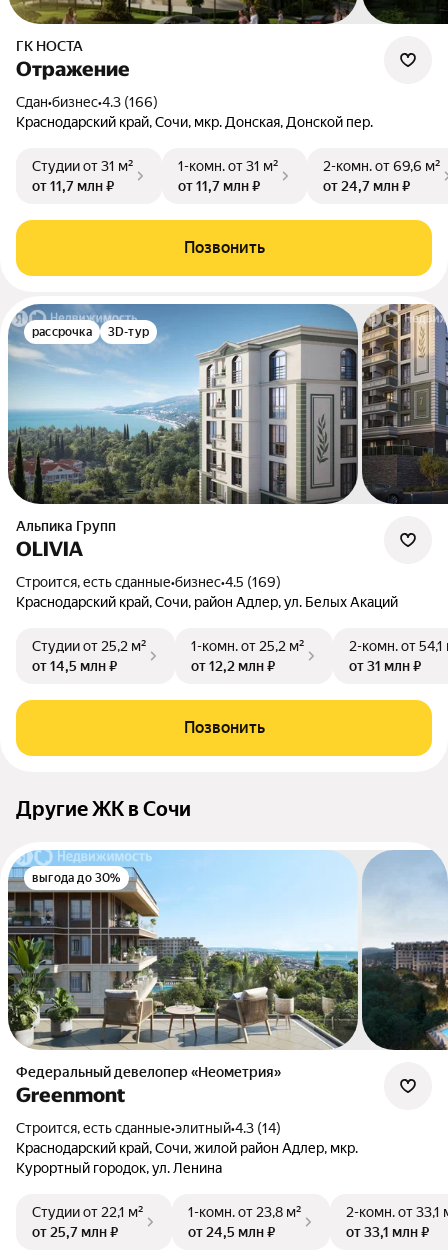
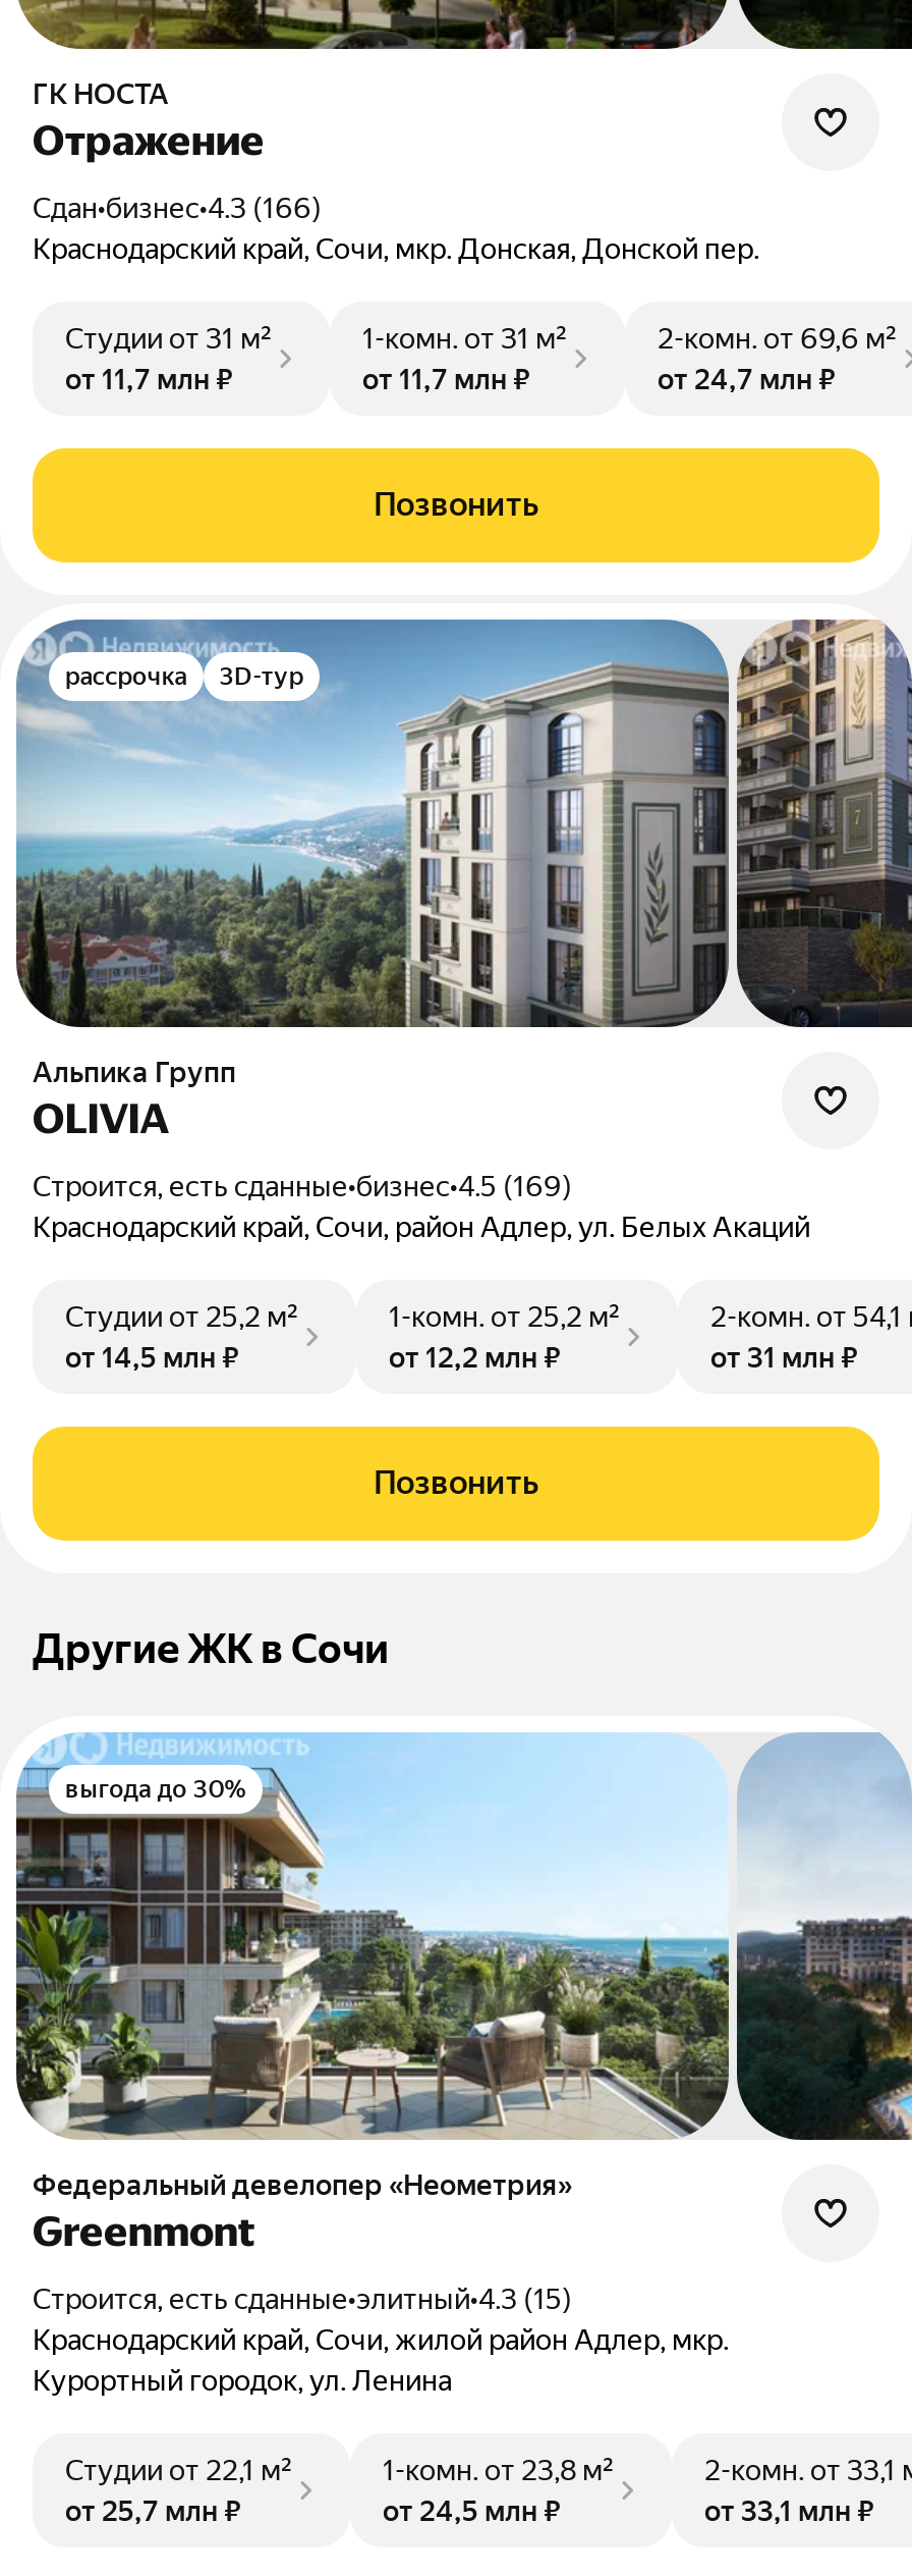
[25,1120,281,1136] Строится, есть сданные•элитный•4.3 (14) -> [51,2283,572,2316] Строится, есть сданные•элитный•4.3 (15)

